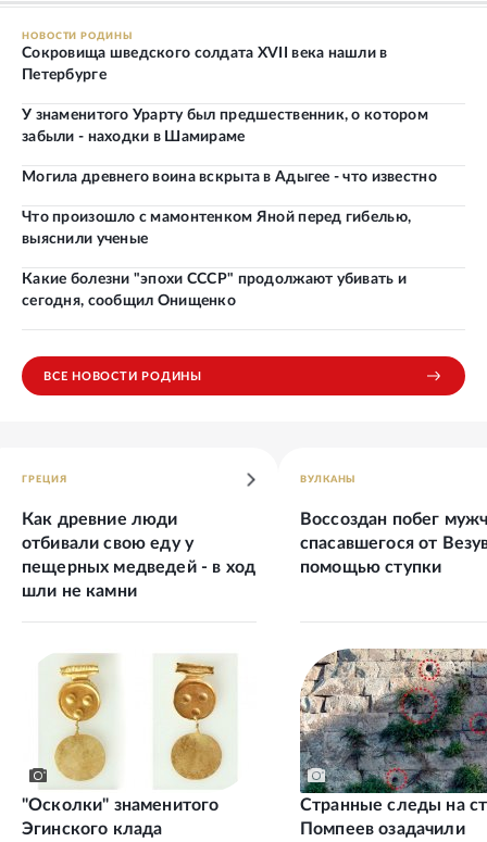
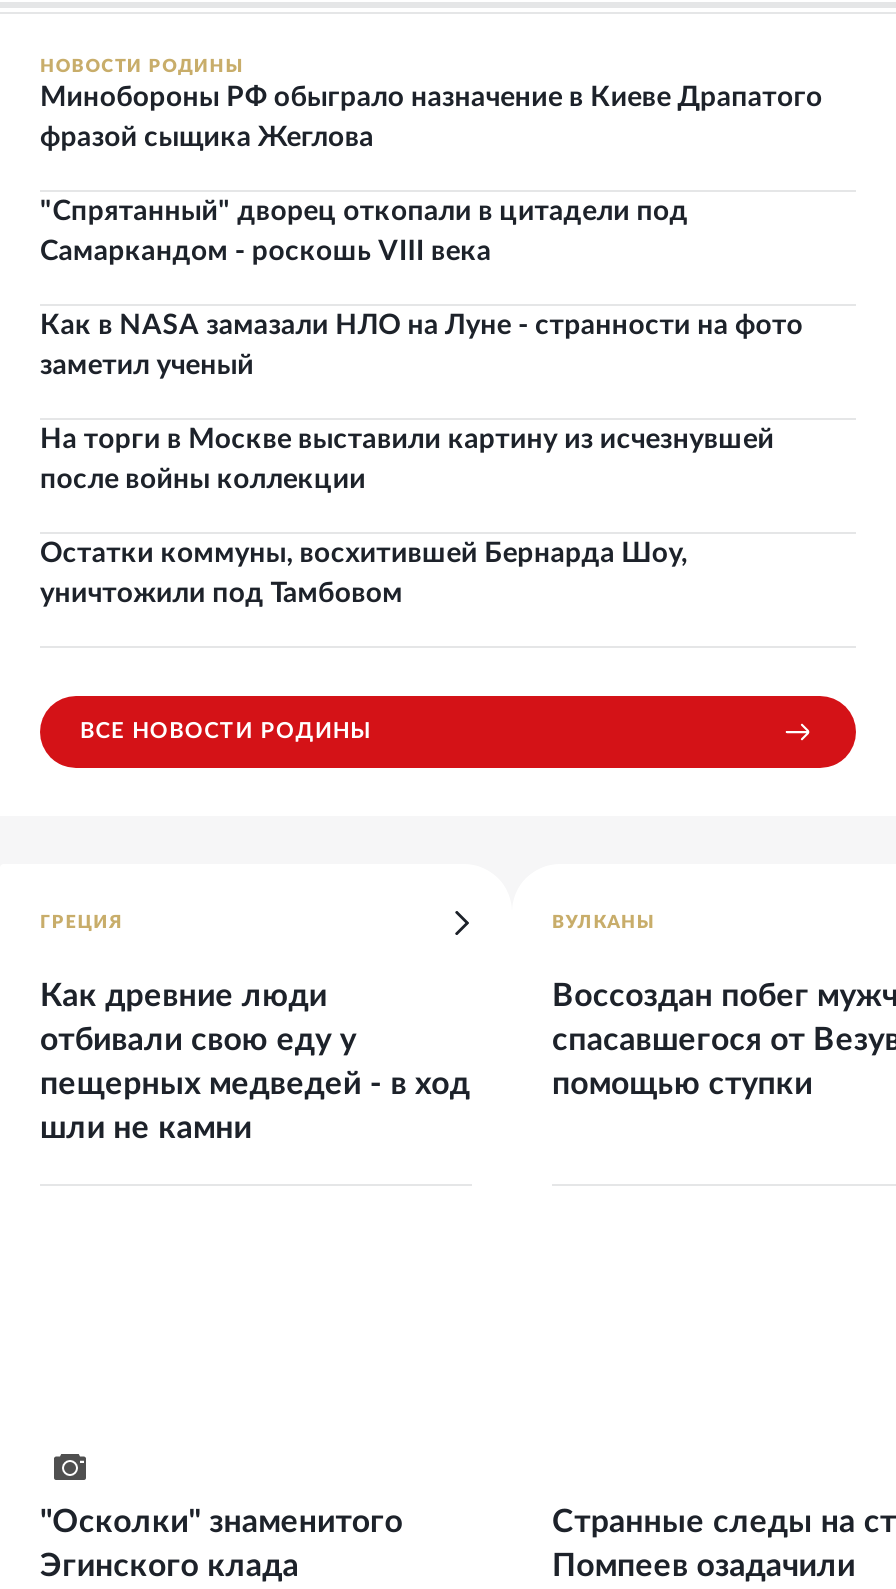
[22,46,388,83] Сокровища шведского солдата XVII века нашли в | Петербурге -> [40,84,823,152] Минобороны РФ обыграло назначение в Киеве Драпатого | фразой сыщика Жеглова
[22,108,428,145] У знаменитого Урарту был предшественник, о котором | забыли - находки в Шамираме -> [40,198,688,266] "Спрятанный" дворец откопали в цитадели под | Самаркандом - роскошь VIII века
[22,170,437,185] Могила древнего воина вскрыта в Адыгее - что известно -> [40,312,803,380] Как в NASA замазали НЛО на Луне - странности на фото | заметил ученый
[22,210,411,247] Что произошло с мамонтенком Яной перед гибелью, | выяснили ученые -> [40,426,774,494] На торги в Москве выставили картину из исчезнувшей | после войны коллекции
[22,272,407,309] Какие болезни "эпохи СССР" продолжают убивать и | сегодня, сообщил Онищенко -> [40,540,688,608] Остатки коммуны, восхитившей Бернарда Шоу, | уничтожили под Тамбовом
[40,653,115,789] [image] -> none
[299,648,484,794] [image] -> none
[167,655,229,783] [image] -> none

